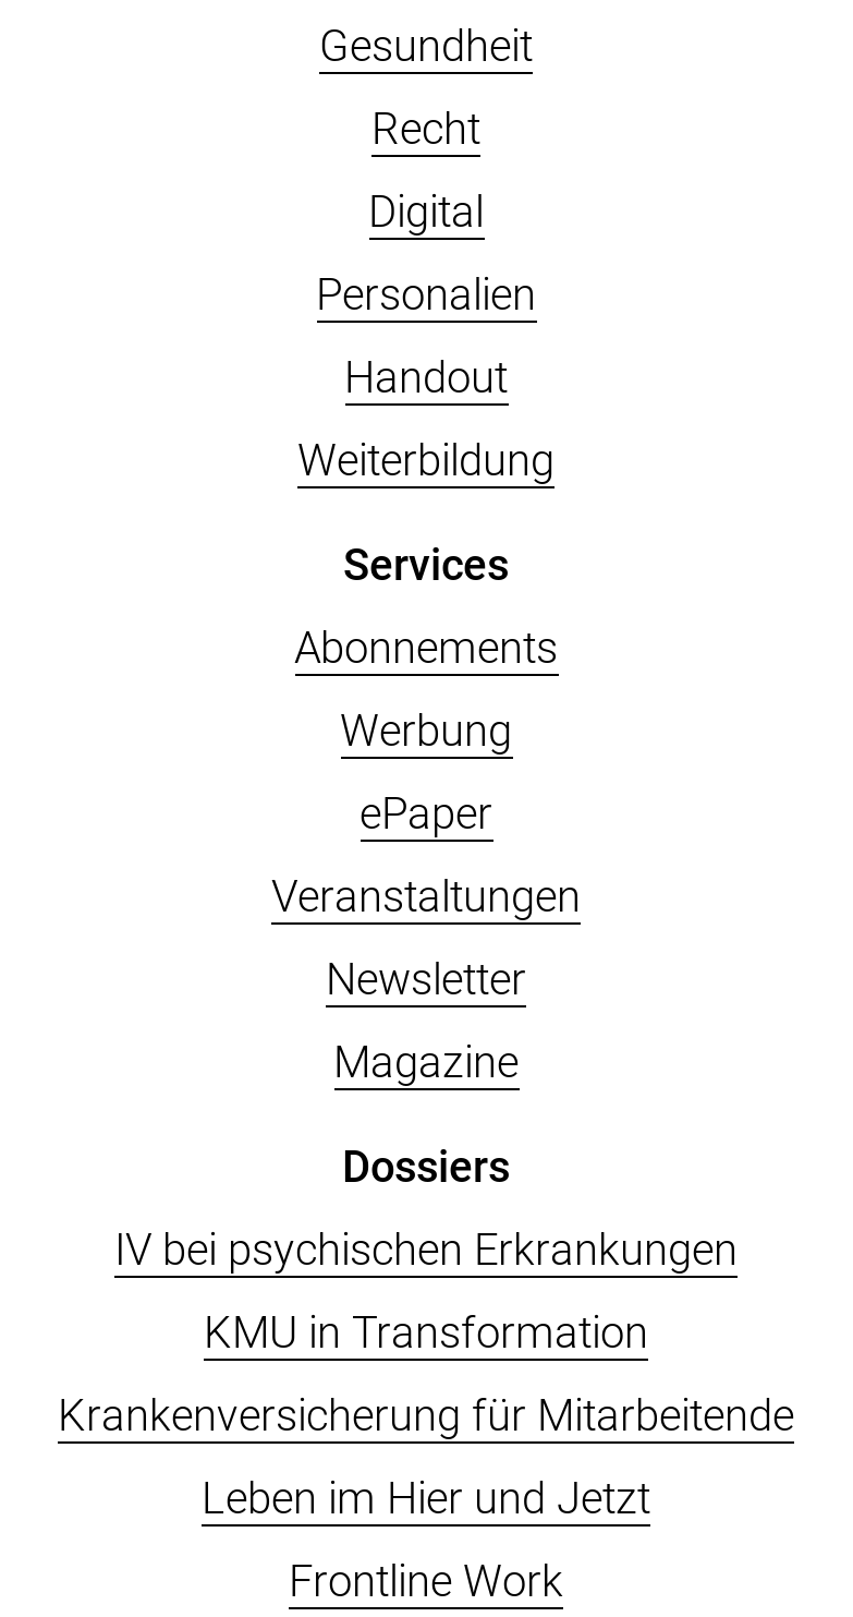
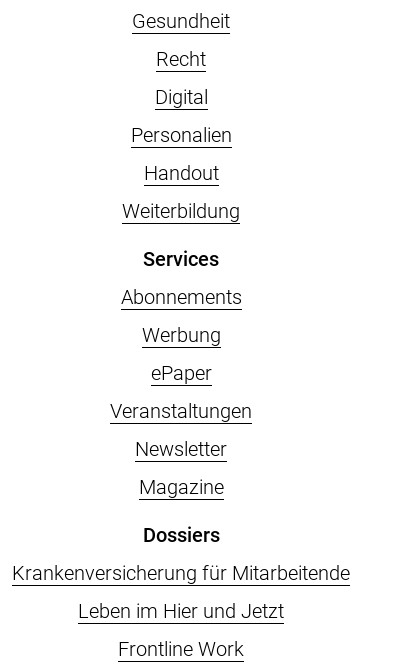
[114,1223,738,1358] IV bei psychischen Erkrankungen | KMU in Transformation -> none

